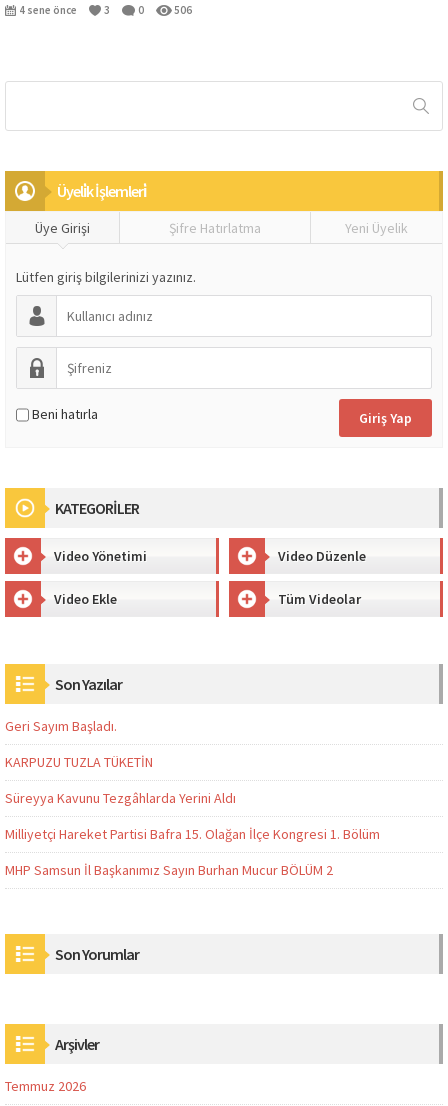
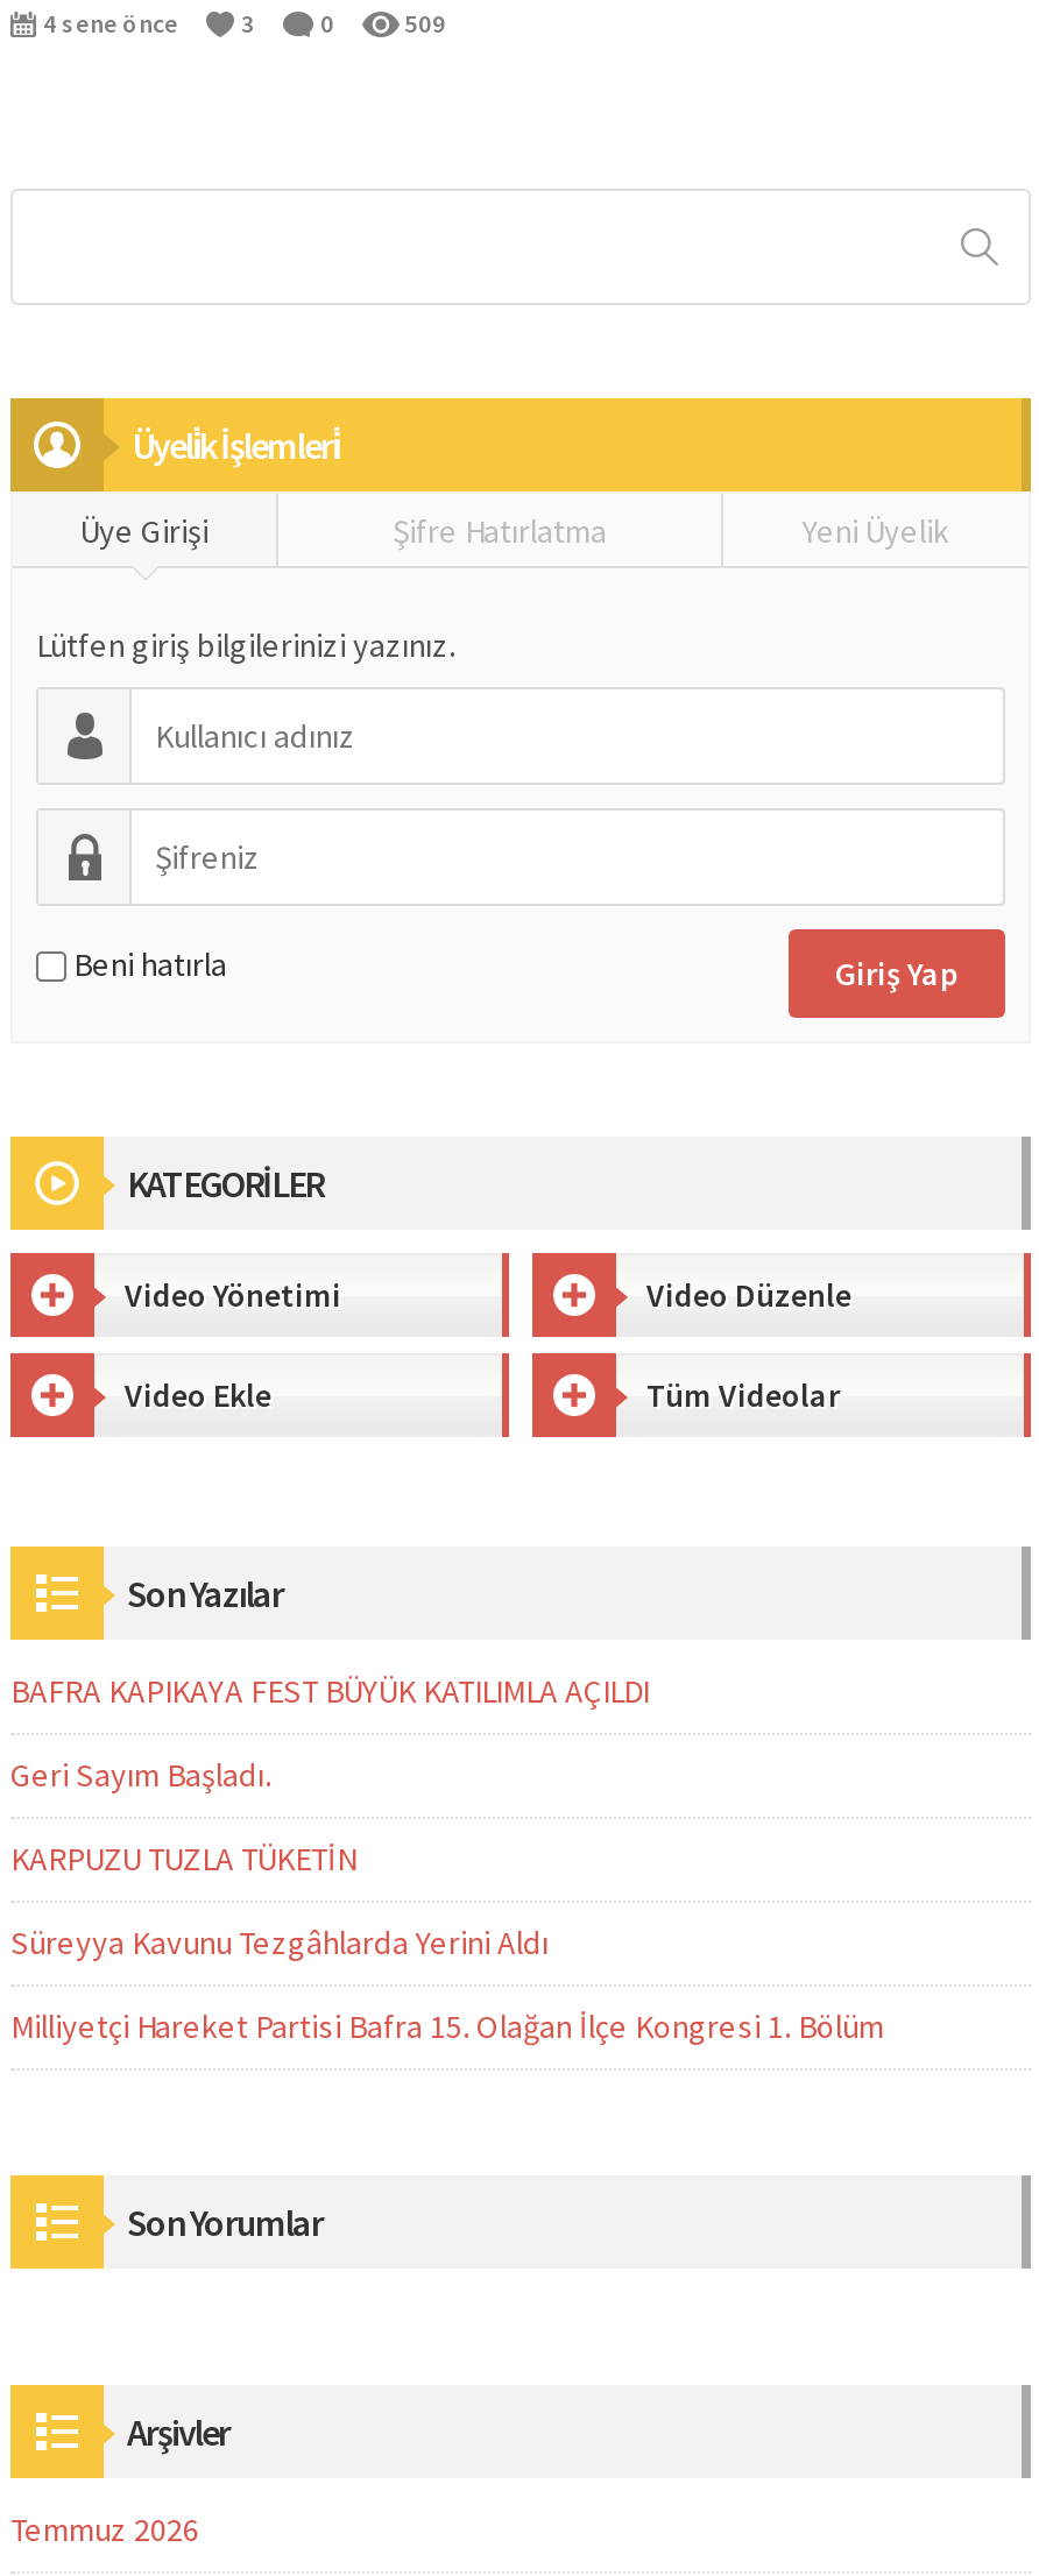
[172,3,192,17] 506 -> [400,7,446,39] 509
none -> [10,1670,649,1712] BAFRA KAPIKAYA FEST BÜYÜK KATILIMLA AÇILDI
moved [5,717,380,843] -> [10,1754,884,2047]: Geri Sayım Başladı. | KARPUZU TUZLA TÜKETİN | Süreyya Kavunu Tezgâhlarda Yerini Aldı | Milliyetçi Hareket Partisi Bafra 15. Olağan İlçe Kongresi 1. Bölüm
[5,861,333,879] MHP Samsun İl Başkanımız Sayın Burhan Mucur BÖLÜM 2 -> none

